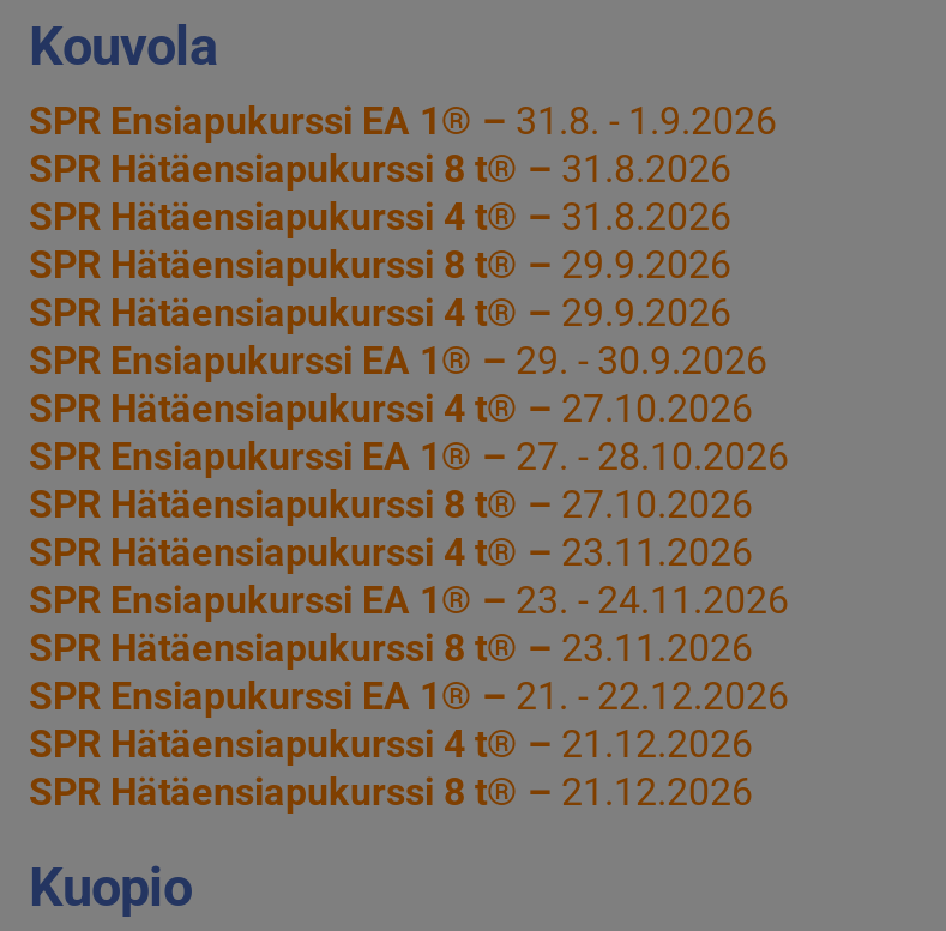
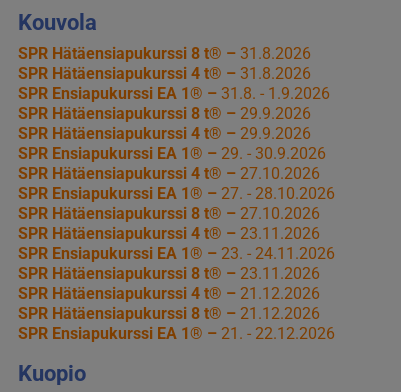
moved [29,97,777,143] -> [18,84,330,103]: SPR Ensiapukurssi EA 1® – 31.8. - 1.9.2026
moved [29,145,731,239] -> [18,44,311,83]: SPR Hätäensiapukurssi 8 t® – 31.8.2026 | SPR Hätäensiapukurssi 4 t® – 31.8.2026
moved [29,672,789,718] -> [18,324,335,343]: SPR Ensiapukurssi EA 1® – 21. - 22.12.2026
moved [29,720,753,814] -> [18,284,320,323]: SPR Hätäensiapukurssi 4 t® – 21.12.2026 | SPR Hätäensiapukurssi 8 t® – 21.12.2026

